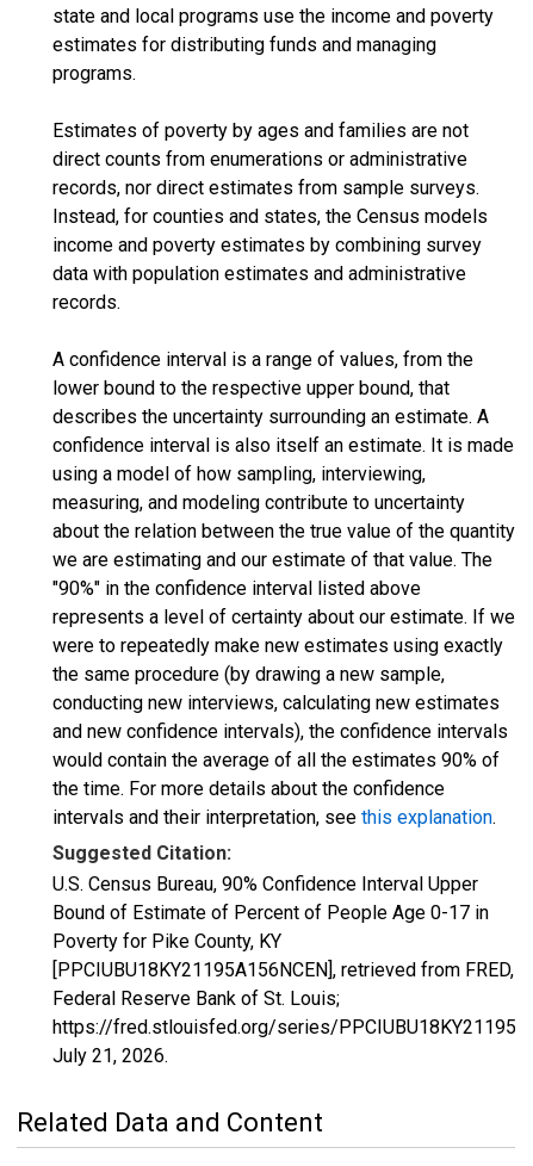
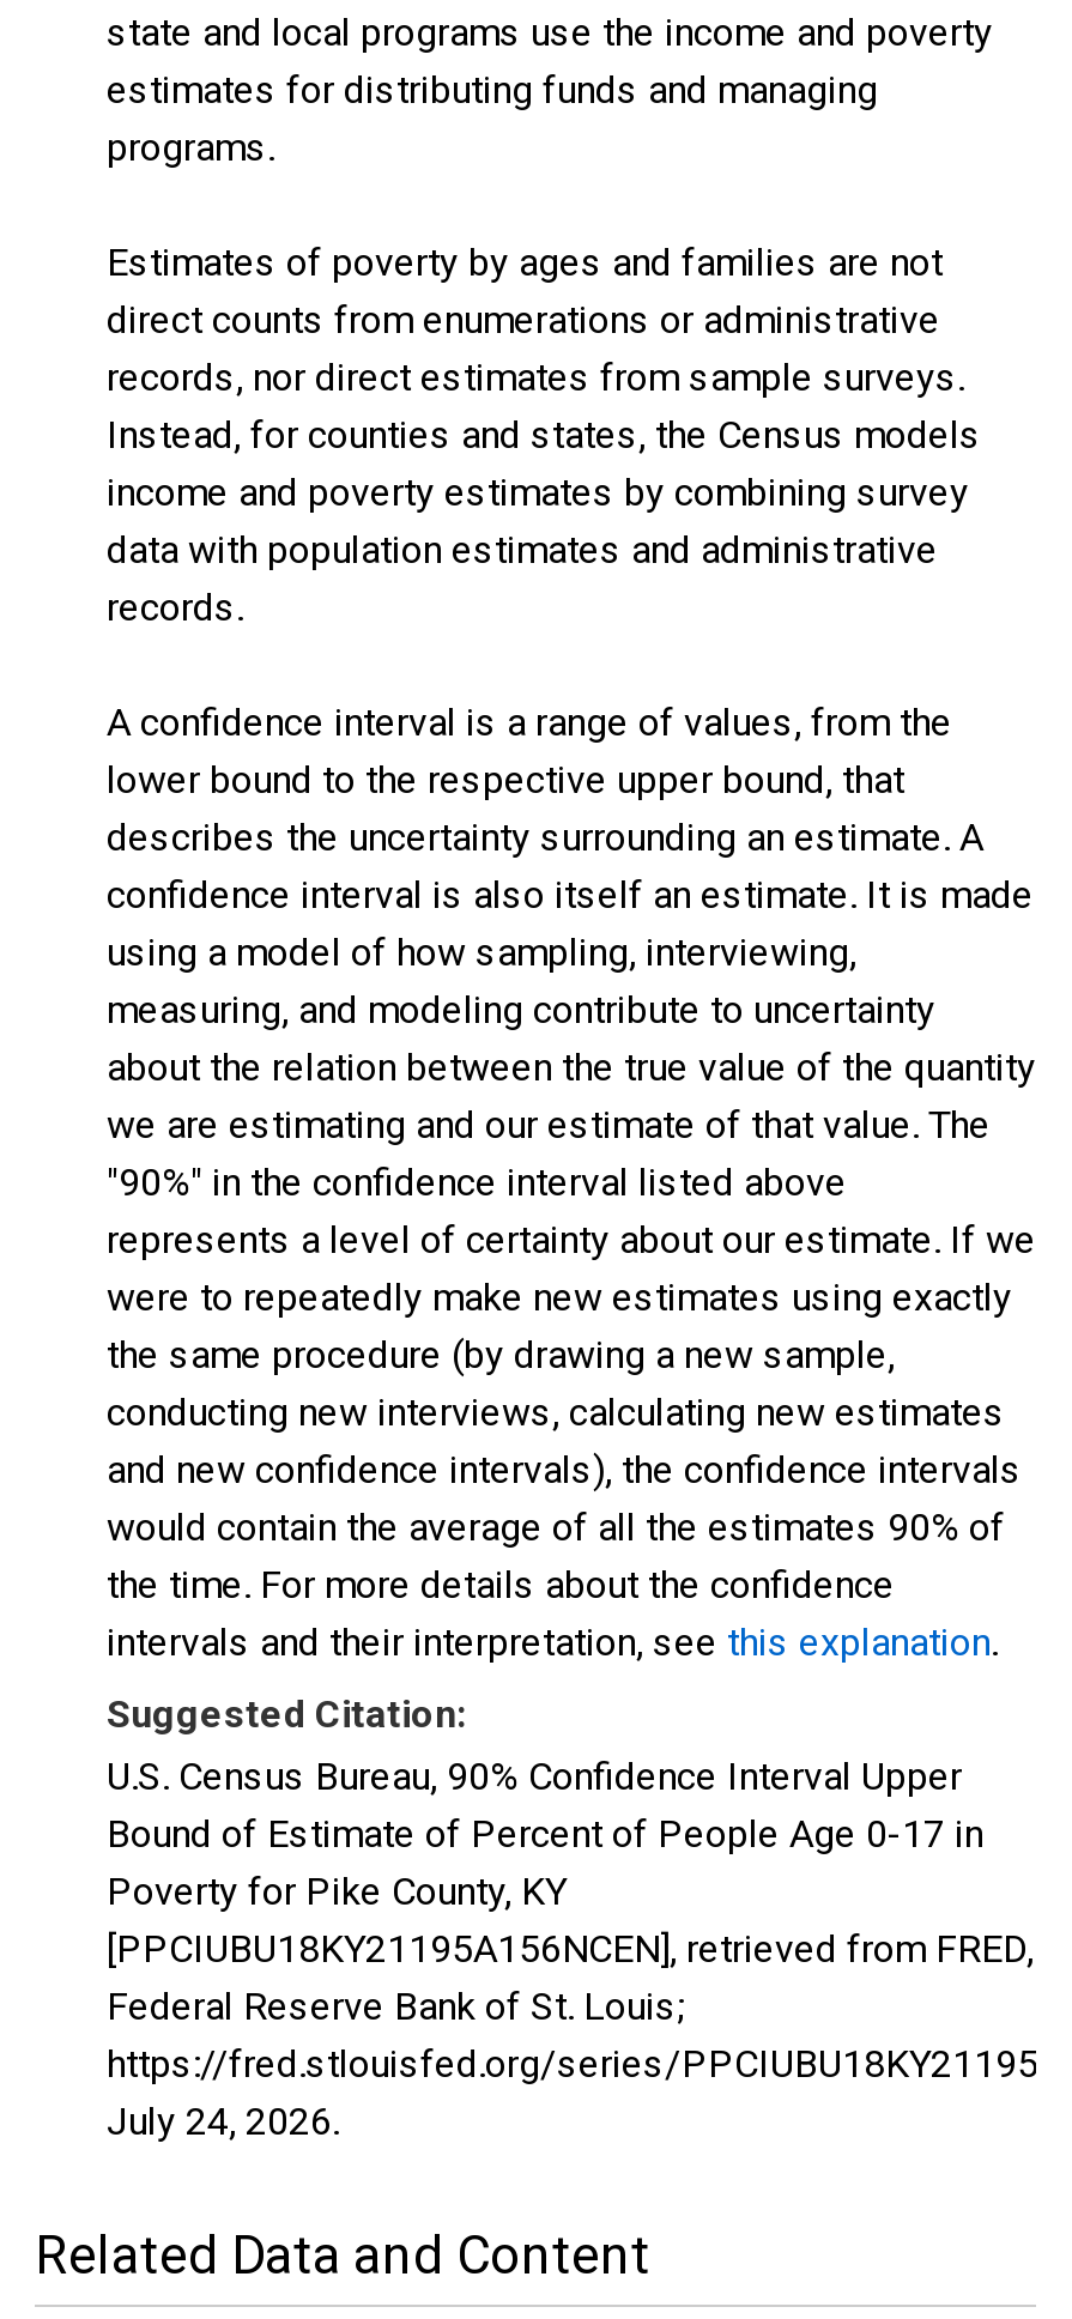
[52,1044,168,1067] July 21, 2026. -> [107,2099,339,2144] July 24, 2026.

